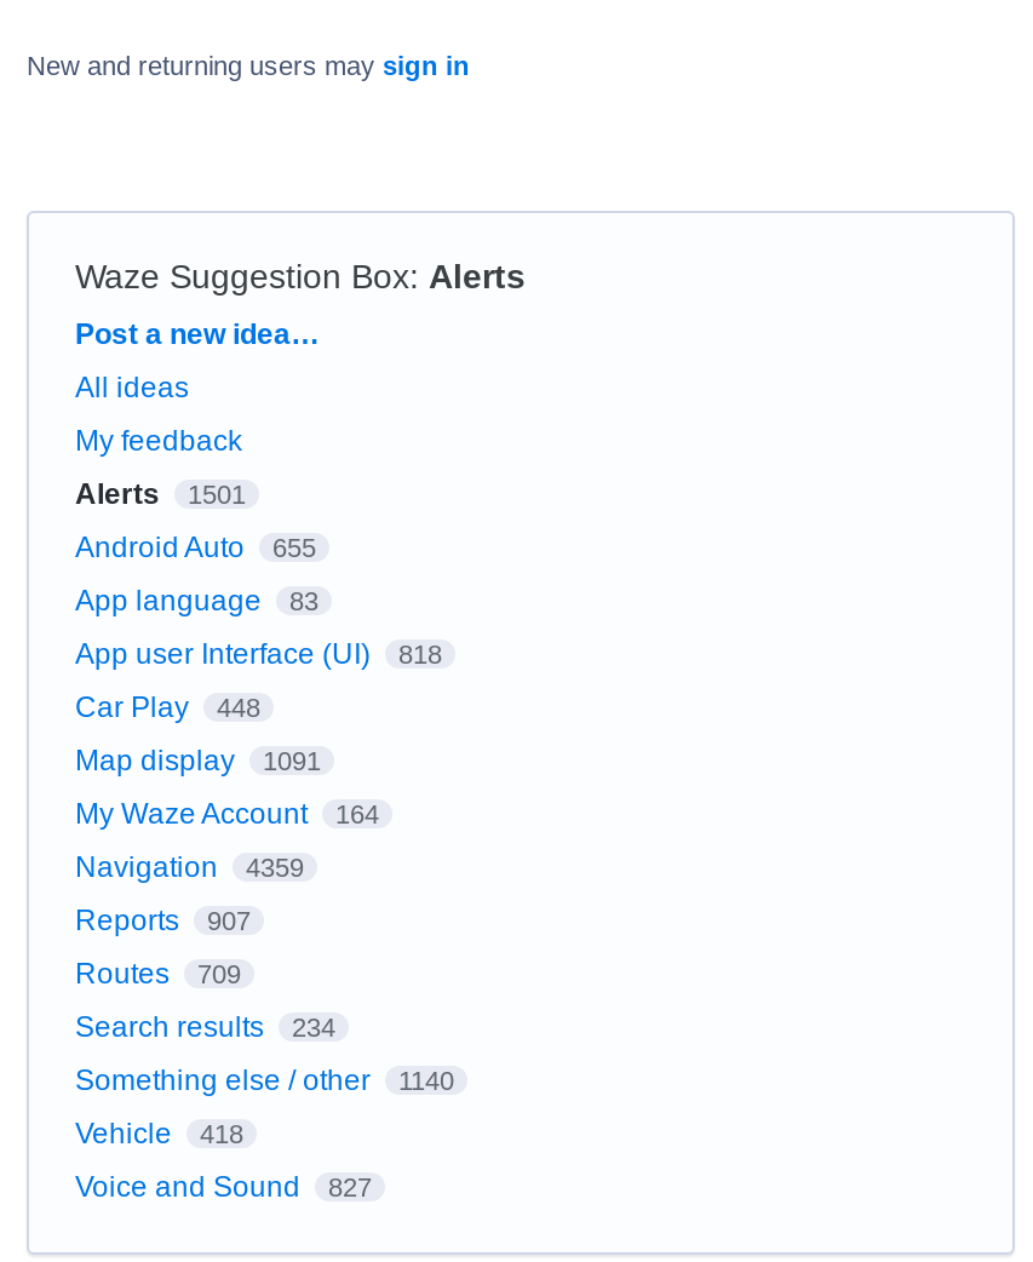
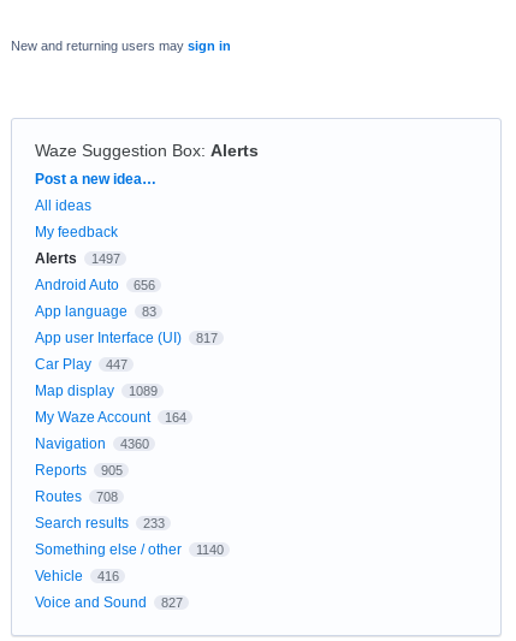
[75,477,246,511] Alerts 1501 -> [35,250,120,267] Alerts 1497
[75,530,316,564] Android Auto 655 -> [35,276,155,293] Android Auto 656
[75,637,442,670] App user Interface (UI) 818 -> [35,329,217,346] App user Interface (UI) 817
[75,690,260,724] Car Play 448 -> [35,356,127,373] Car Play 447
[75,743,321,777] Map display 1091 -> [35,382,157,399] Map display 1089
[75,850,304,884] Navigation 4359 -> [35,435,149,452] Navigation 4360
[75,903,251,937] Reports 907 -> [35,462,122,478] Reports 905
[75,956,241,990] Routes 709 -> [35,488,117,505] Routes 708
[75,1010,335,1044] Search results 234 -> [35,514,164,531] Search results 233
[75,1116,243,1150] Vehicle 418 -> [35,567,118,584] Vehicle 416

